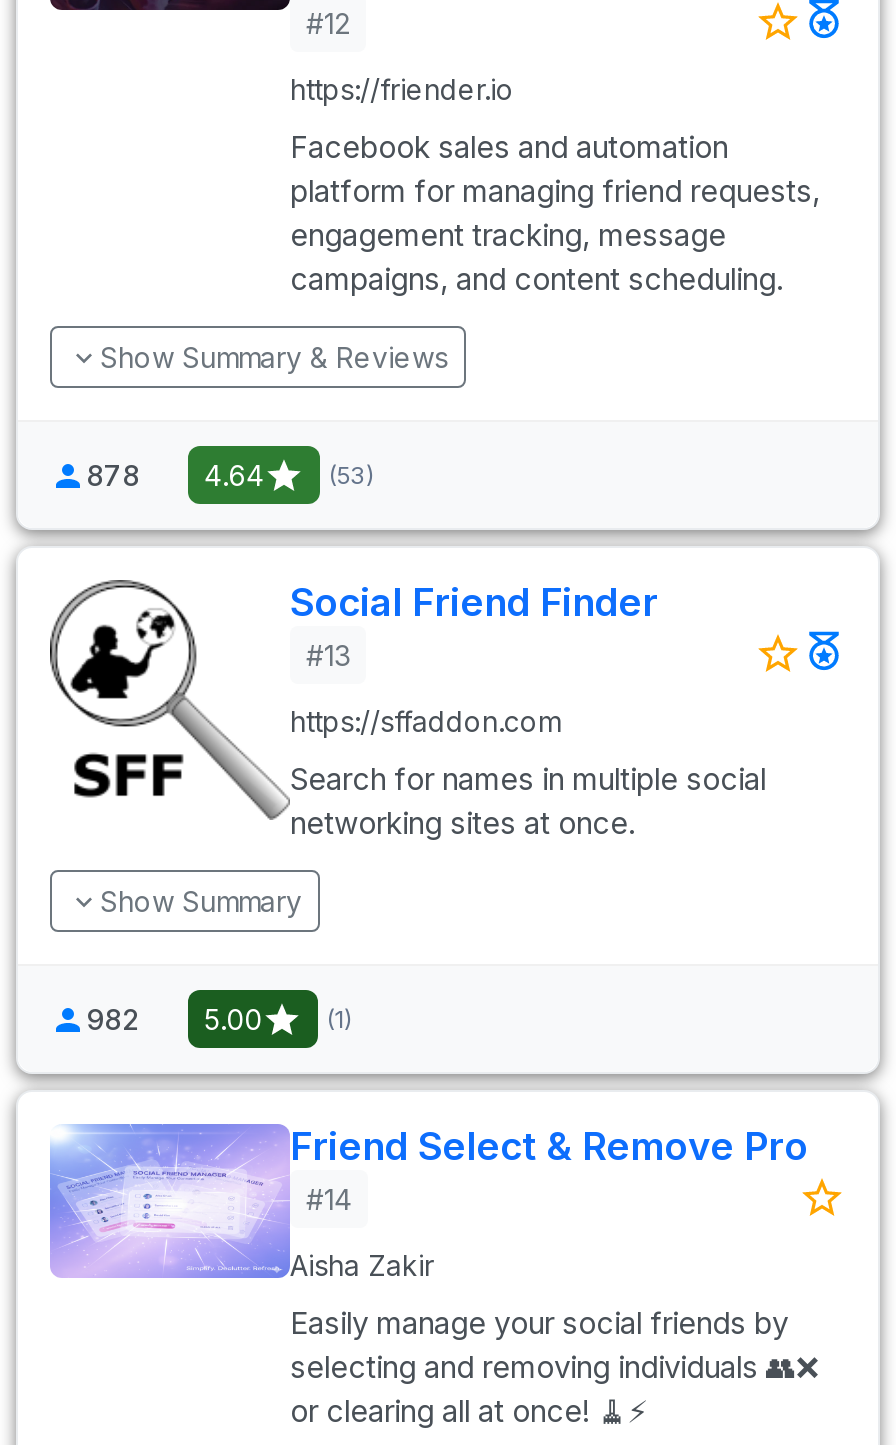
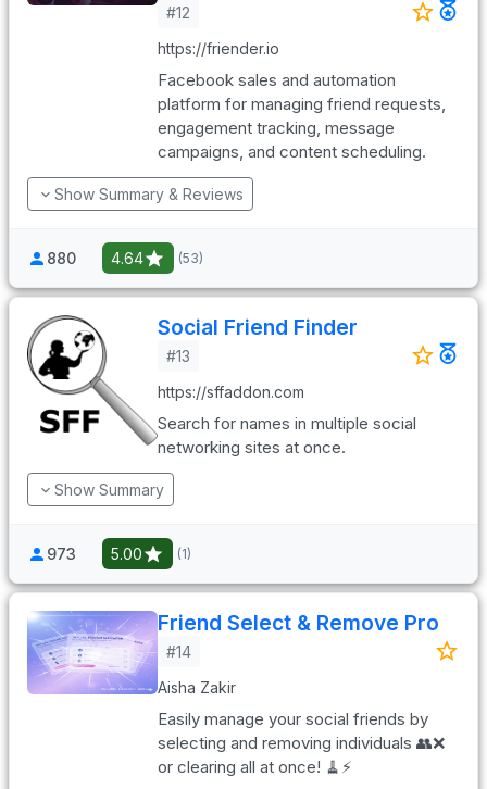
[86,458,264,492] 878 4.64 -> [47,249,143,268] 880 4.64
[86,1002,262,1036] 982 5.00 -> [47,545,142,563] 973 5.00

